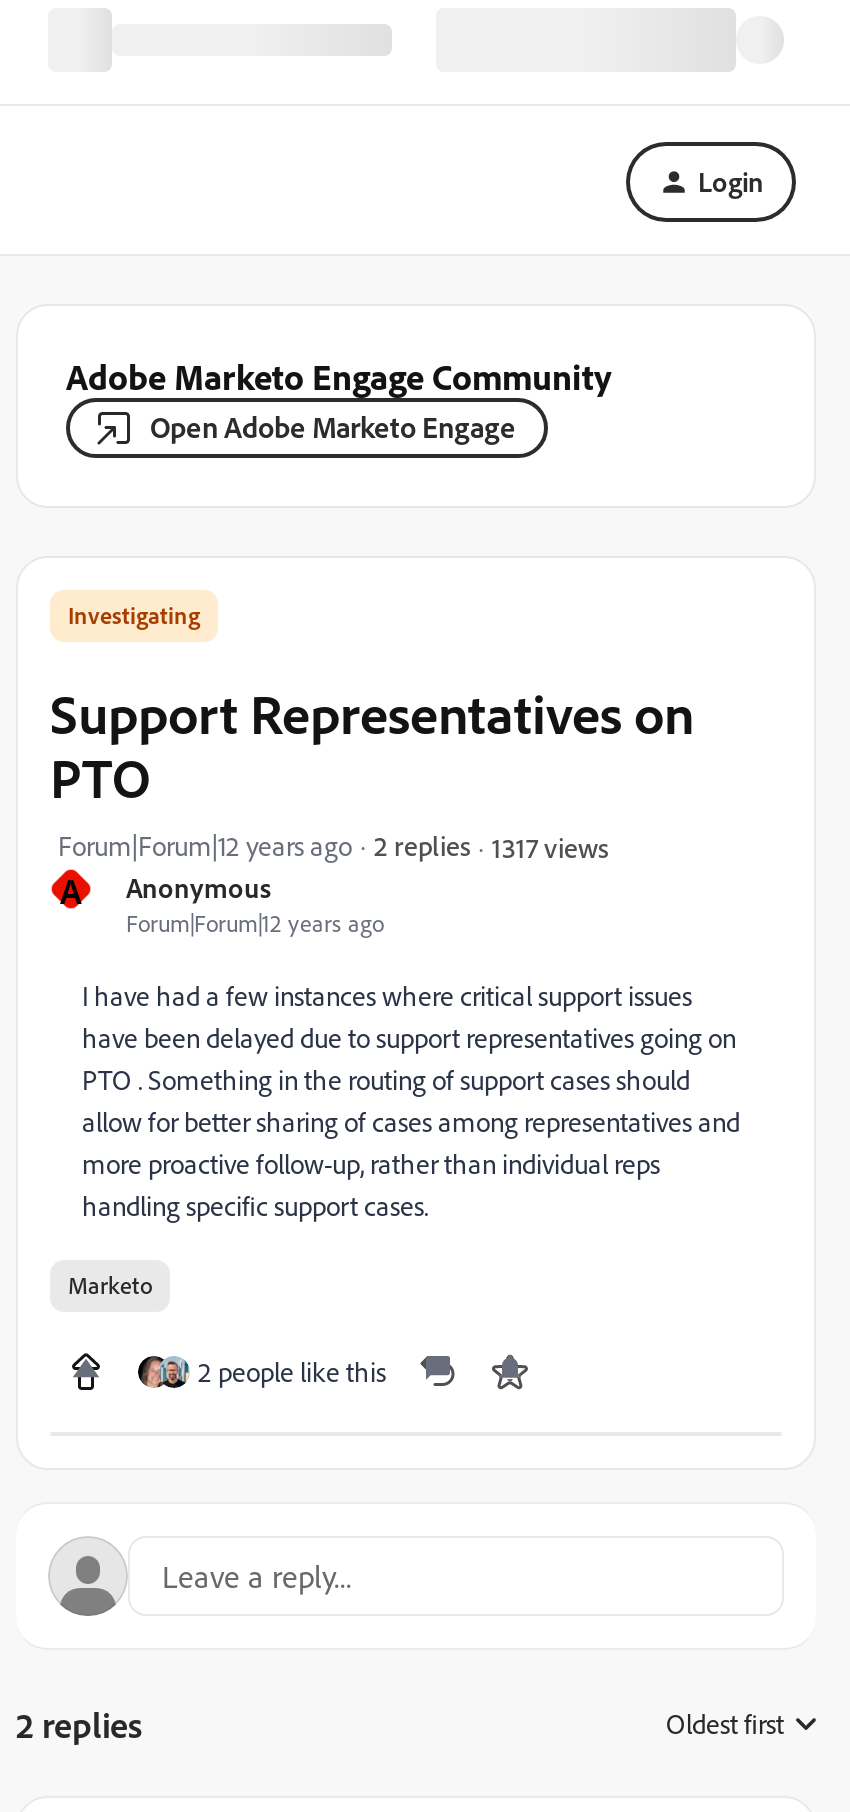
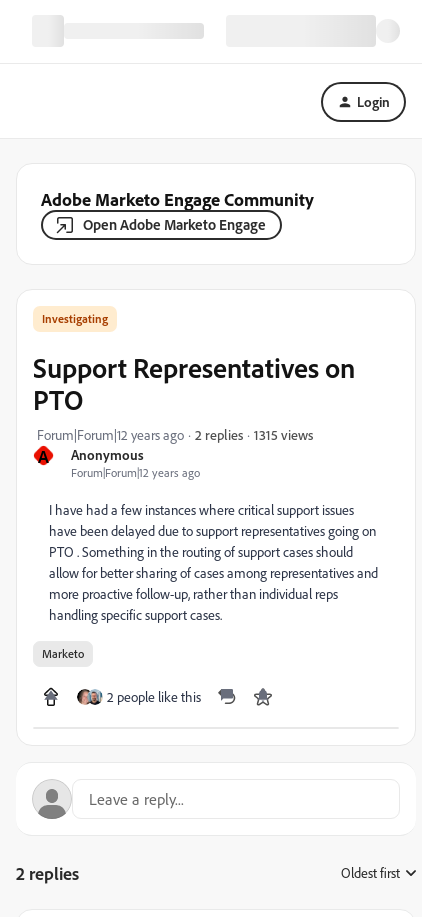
[492,829,608,863] 1317 views -> [254,425,313,442] 1315 views

